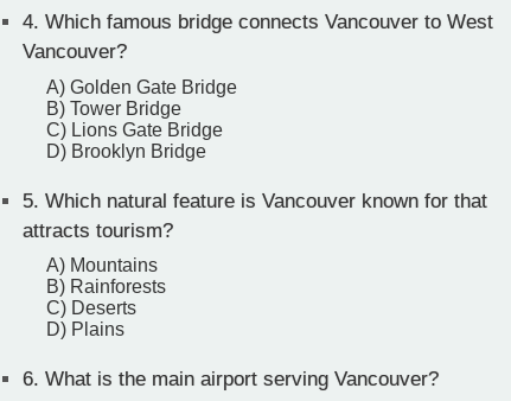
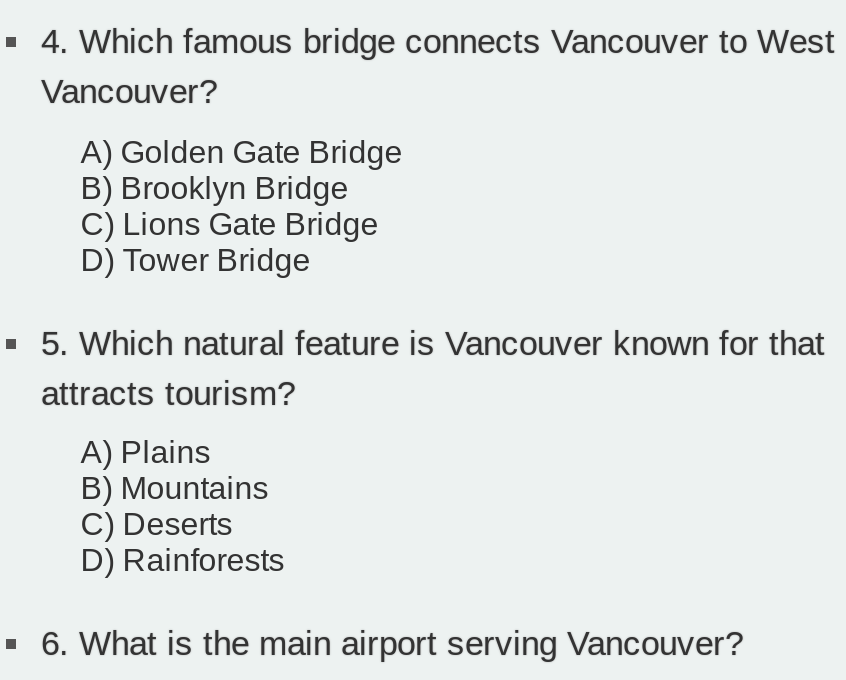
[47,98,182,118] B) Tower Bridge -> [81,170,349,204] B) Brooklyn Bridge
[47,141,207,161] D) Brooklyn Bridge -> [81,242,311,276] D) Tower Bridge
[47,255,158,275] A) Mountains -> [81,435,211,469] A) Plains
[47,276,166,296] B) Rainforests -> [81,471,269,505] B) Mountains
[47,319,125,339] D) Plains -> [81,543,285,577] D) Rainforests

